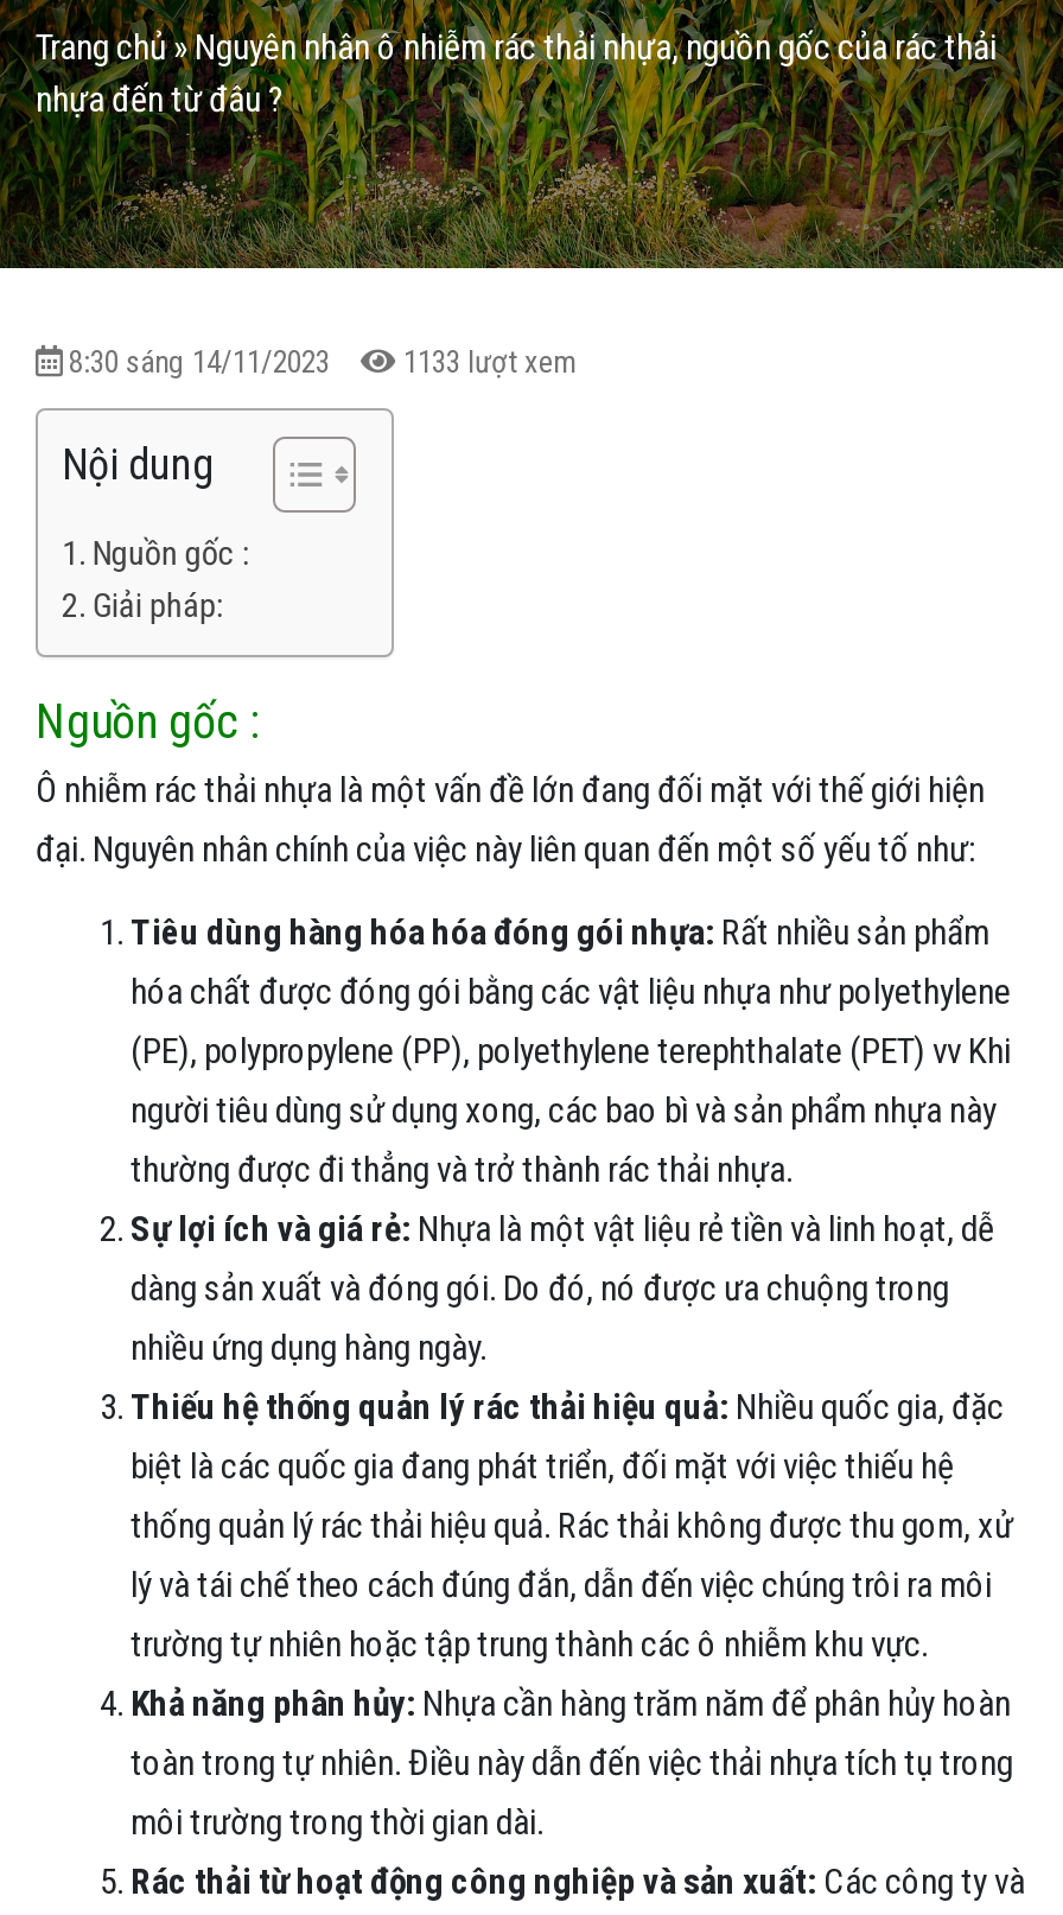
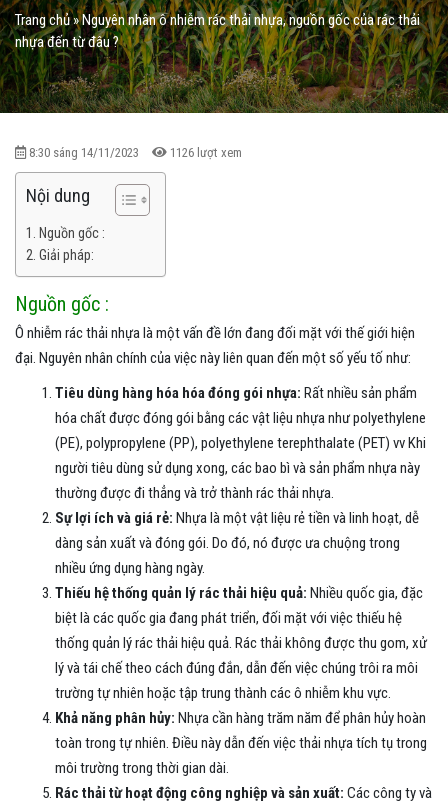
[62,343,574,379] 8:30 sáng 14/11/2023 1133 lượt xem -> [26,145,242,160] 8:30 sáng 14/11/2023 1126 lượt xem

